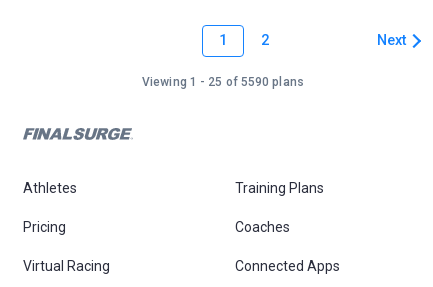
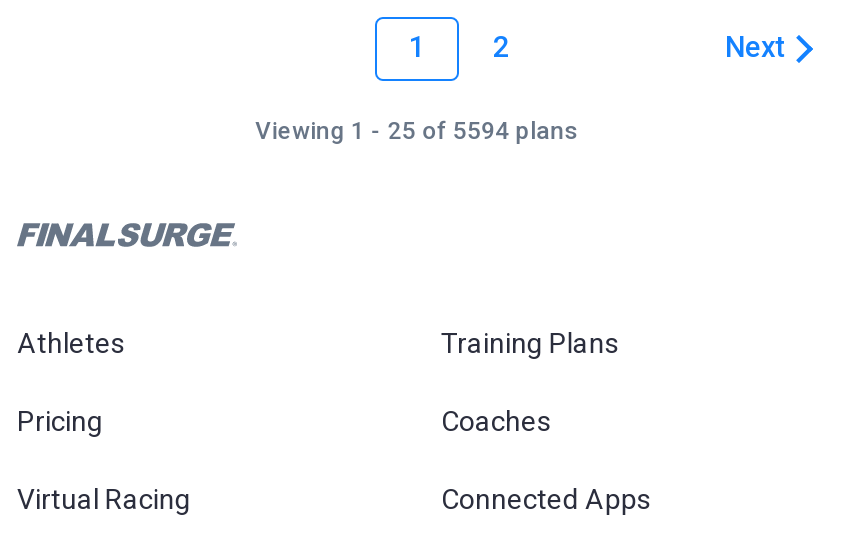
[142,75,304,89] Viewing 1 - 25 of 5590 plans -> [255,117,579,145] Viewing 1 - 25 of 5594 plans

